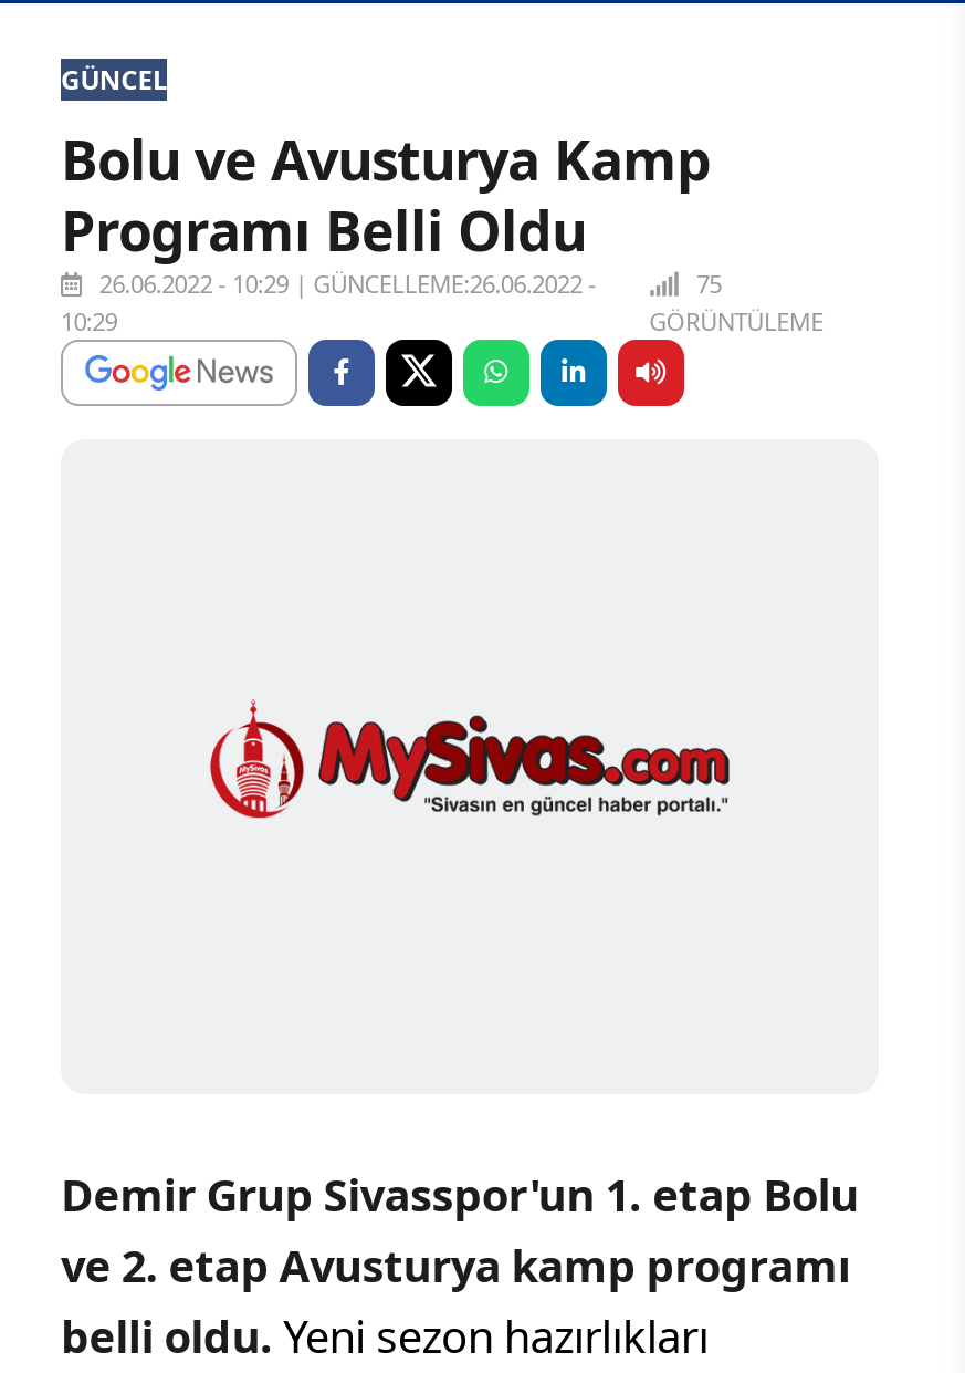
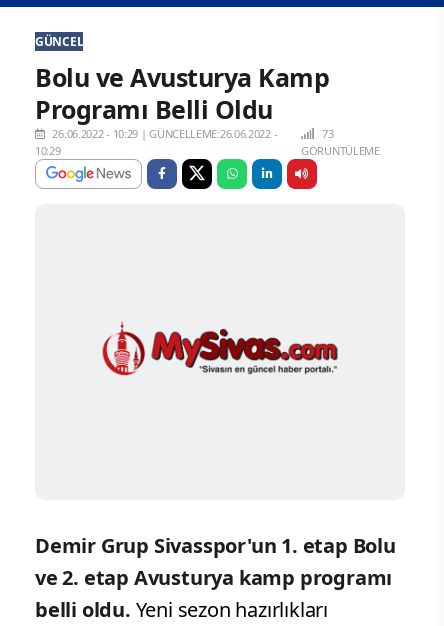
[690,266,722,299] 75 -> [320,126,334,141] 73

